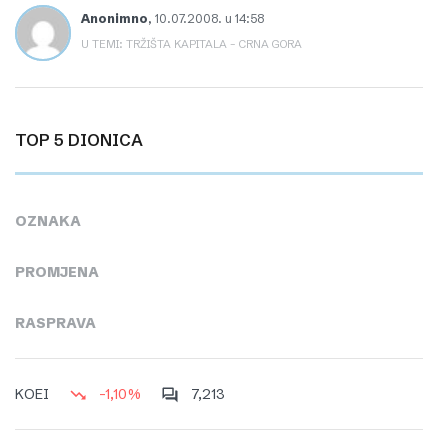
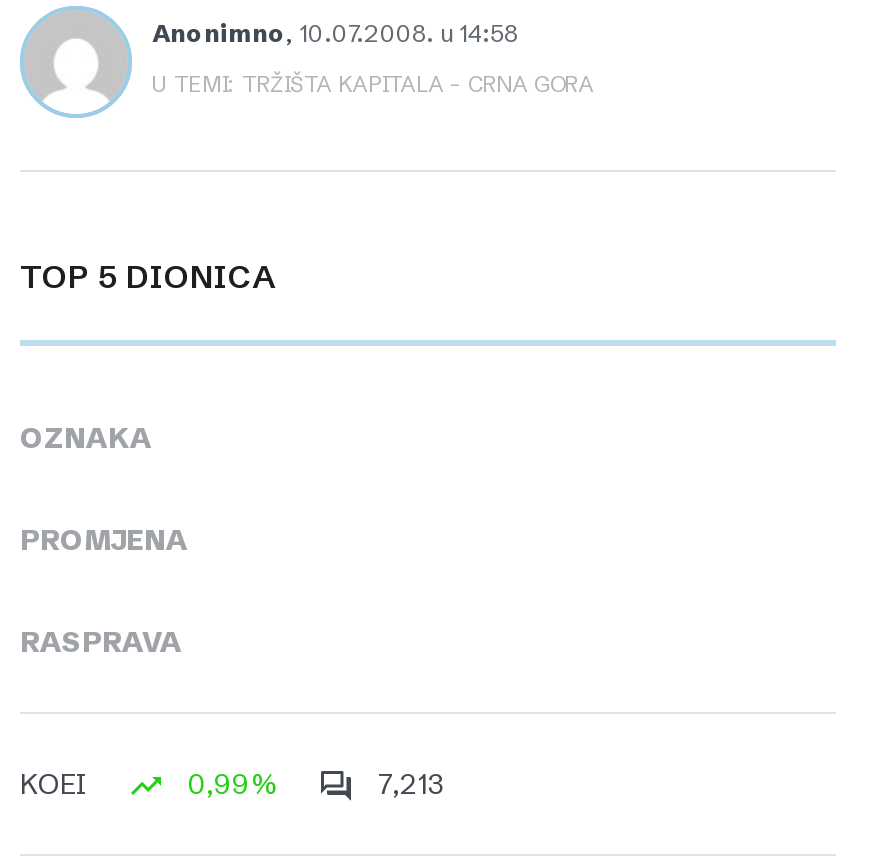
[95,385,141,403] -1,10% -> [180,766,278,802] 0,99%

